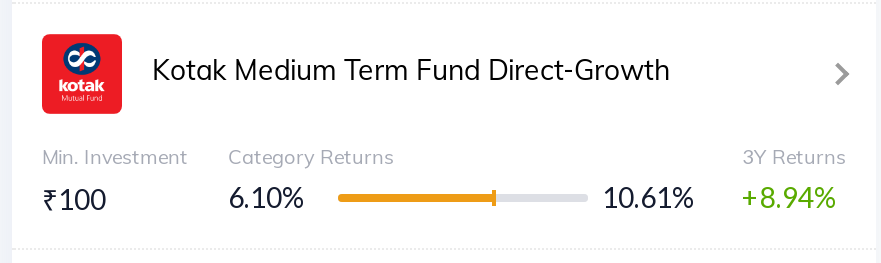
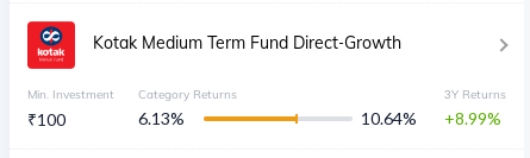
[228,180,306,216] 6.10% -> [138,108,185,129] 6.13%
[602,180,696,216] 10.61% -> [361,108,417,129] 10.64%
[760,180,814,216] 8.94 -> [455,108,487,129] 8.99

